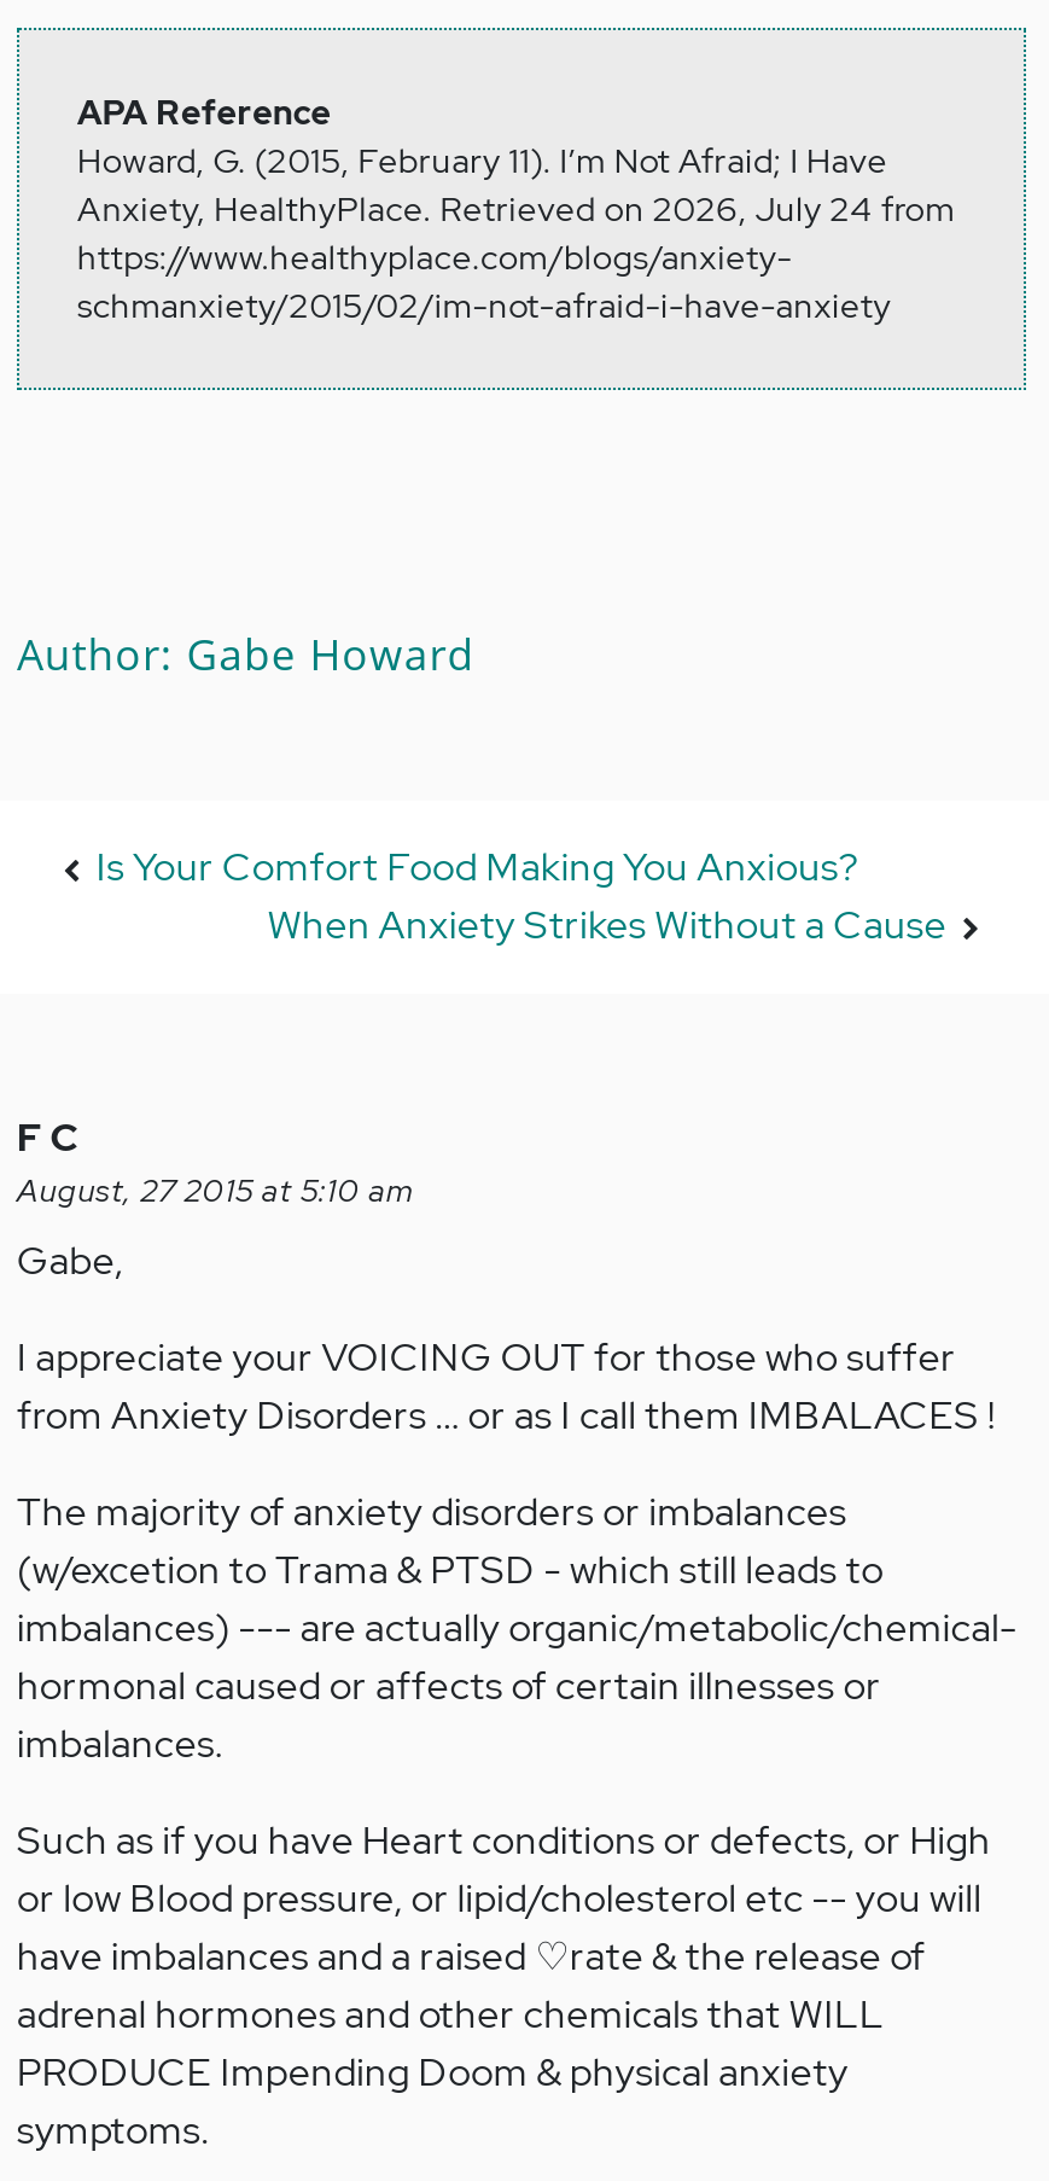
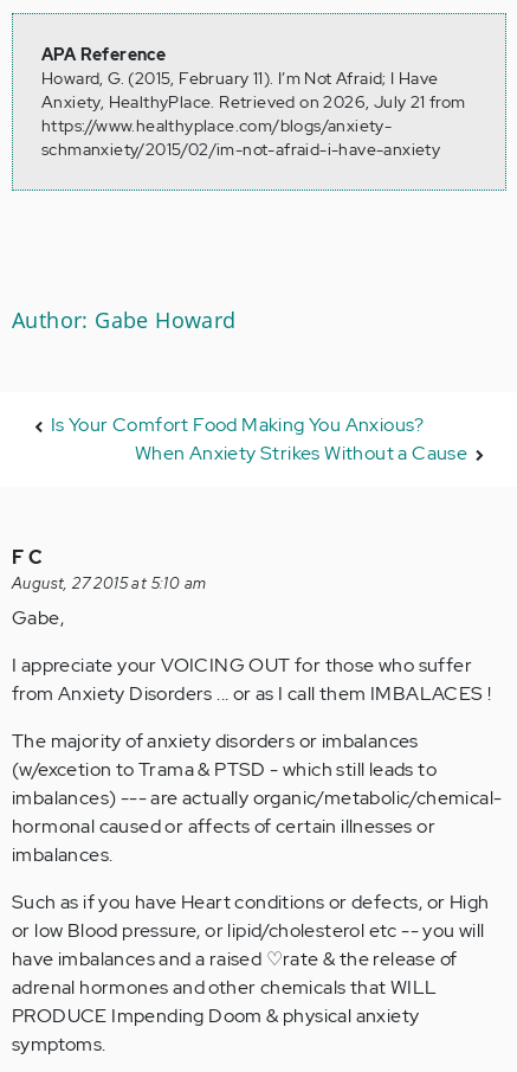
[77,187,955,230] Anxiety, HealthyPlace. Retrieved on 2026, July 24 from -> [41,91,466,112] Anxiety, HealthyPlace. Retrieved on 2026, July 21 from

